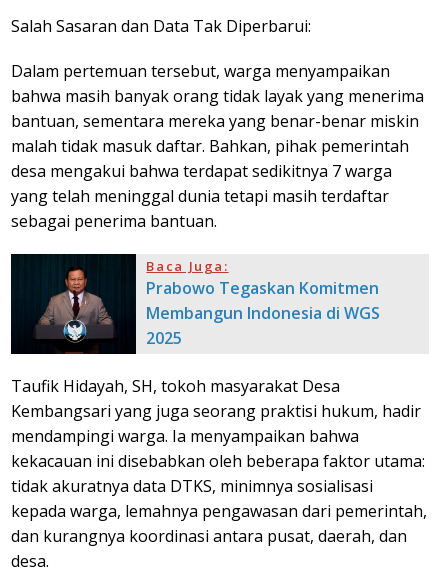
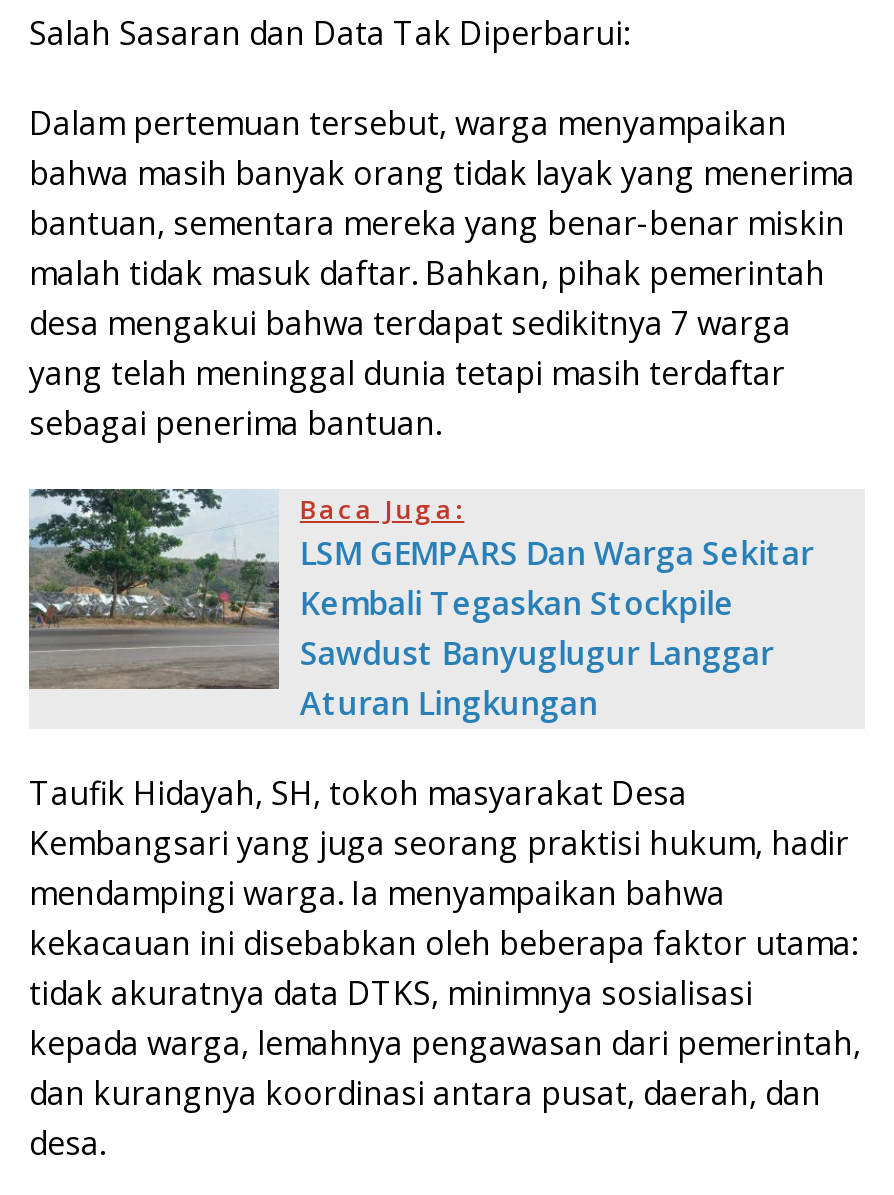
[10,253,380,355] [image] | Prabowo Tegaskan Komitmen | Membangun Indonesia di WGS | 2025 -> [27,487,814,724] [image] | LSM GEMPARS Dan Warga Sekitar | Kembali Tegaskan Stockpile | Sawdust Banyuglugur Langgar | Aturan Lingkungan

